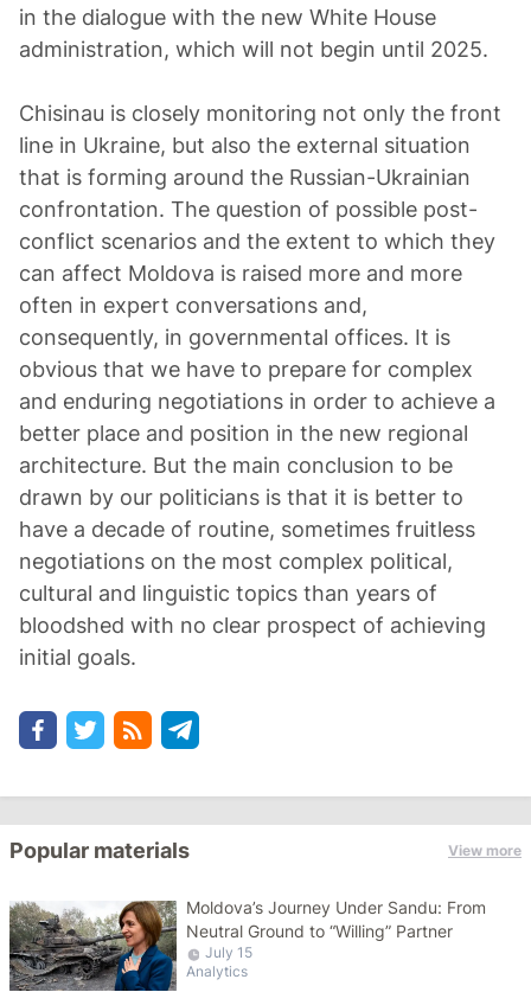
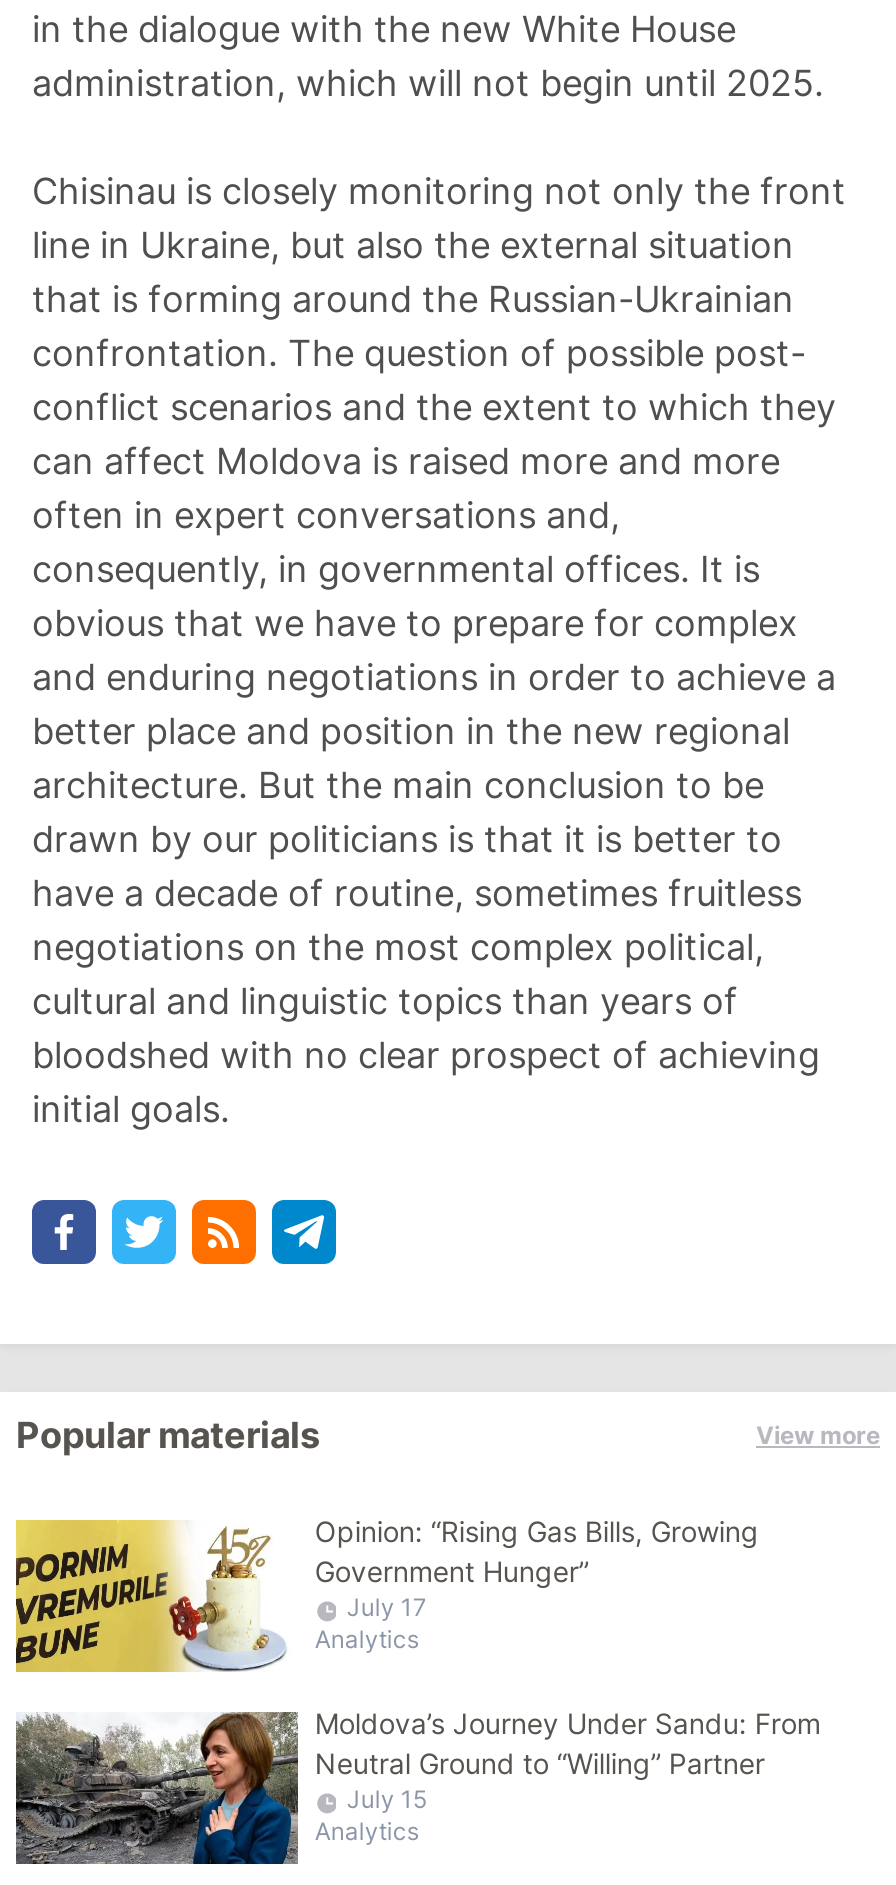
none -> [14,1514,759,1674] [image] | Opinion: “Rising Gas Bills, Growing | Government Hunger” | July 17 | Analytics

